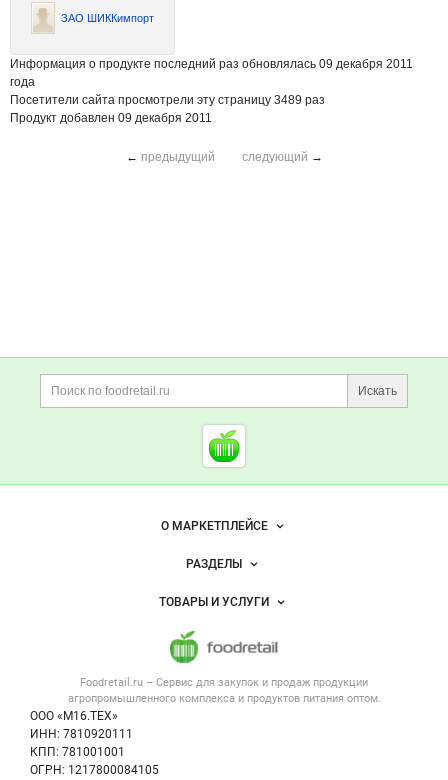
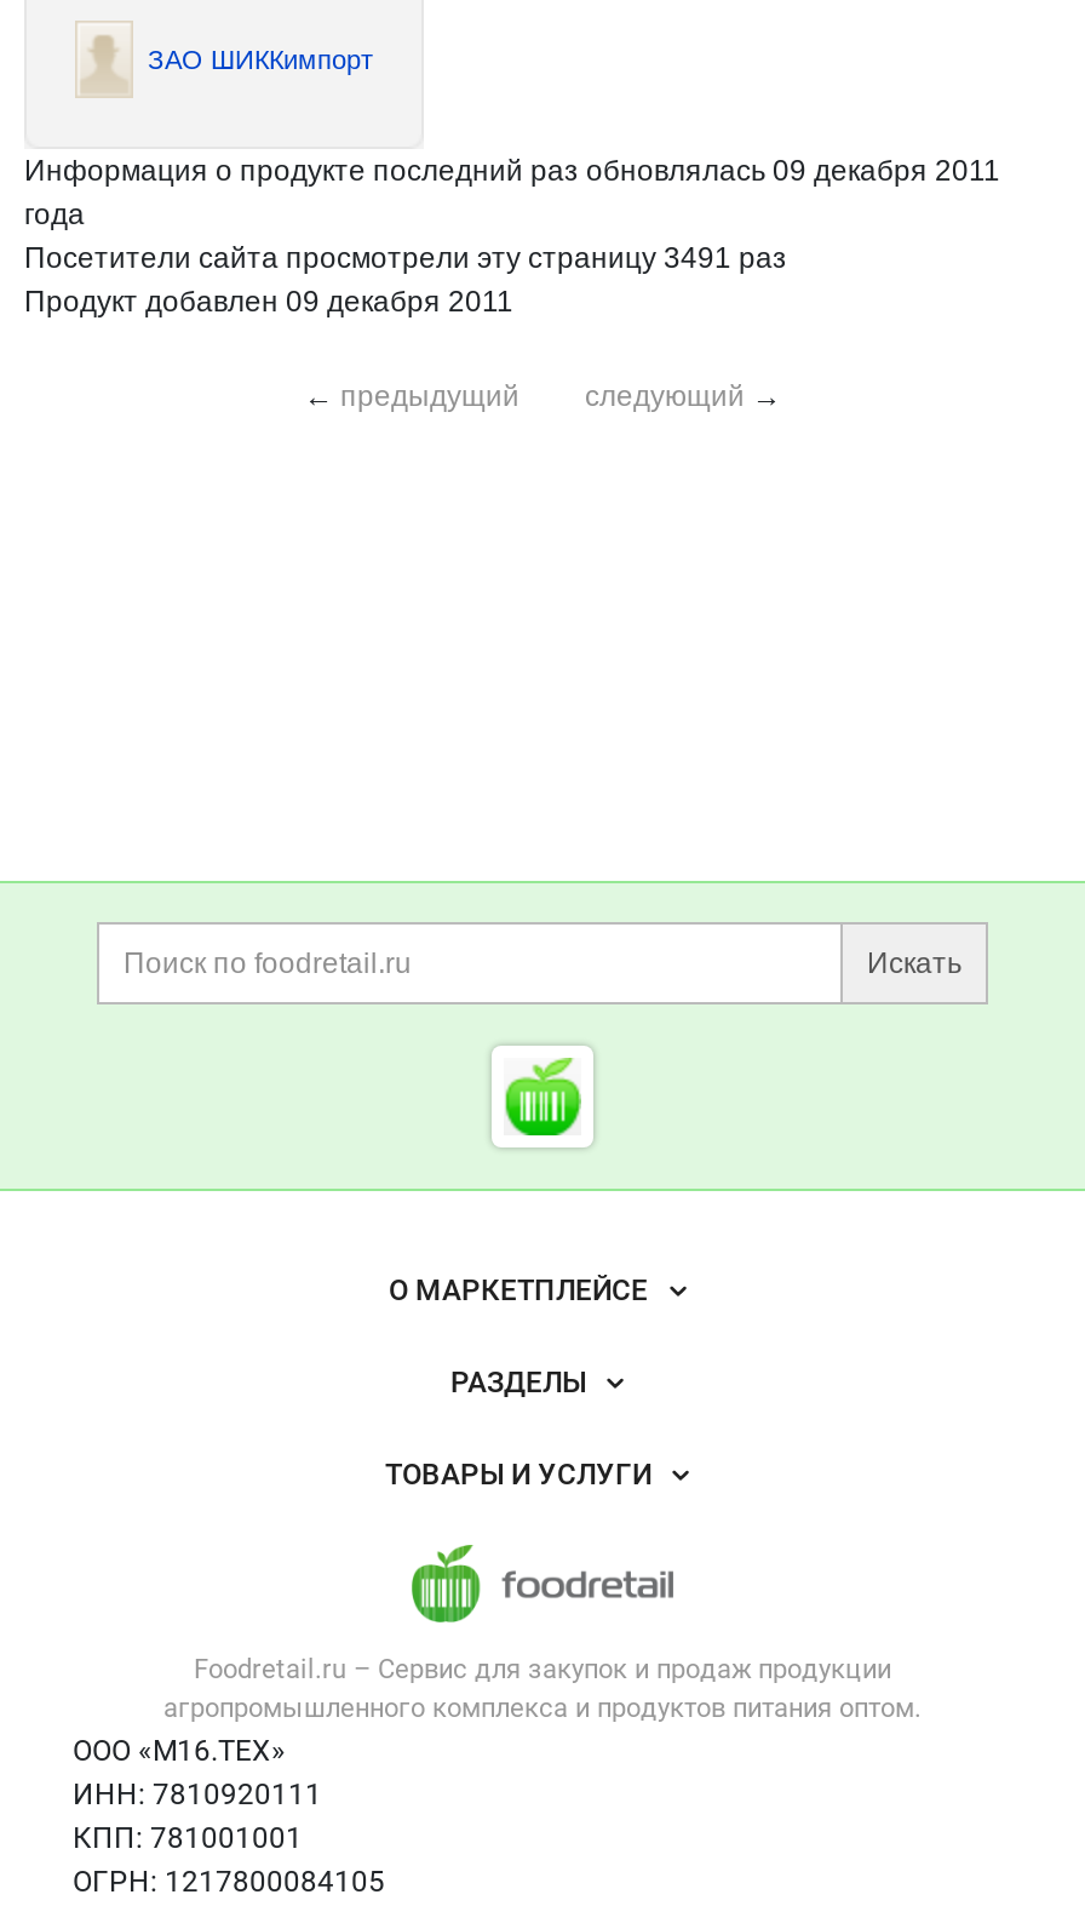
[10,93,325,107] Посетители сайта просмотрели эту страницу 3489 раз -> [24,241,787,275] Посетители сайта просмотрели эту страницу 3491 раз

